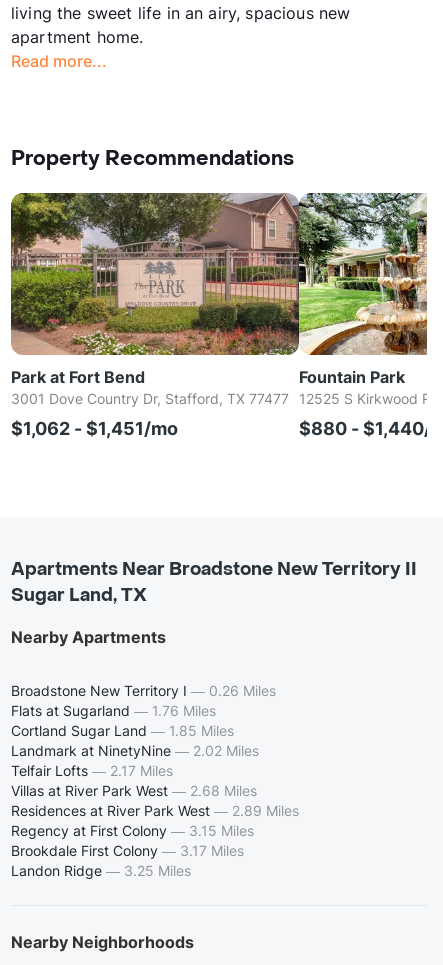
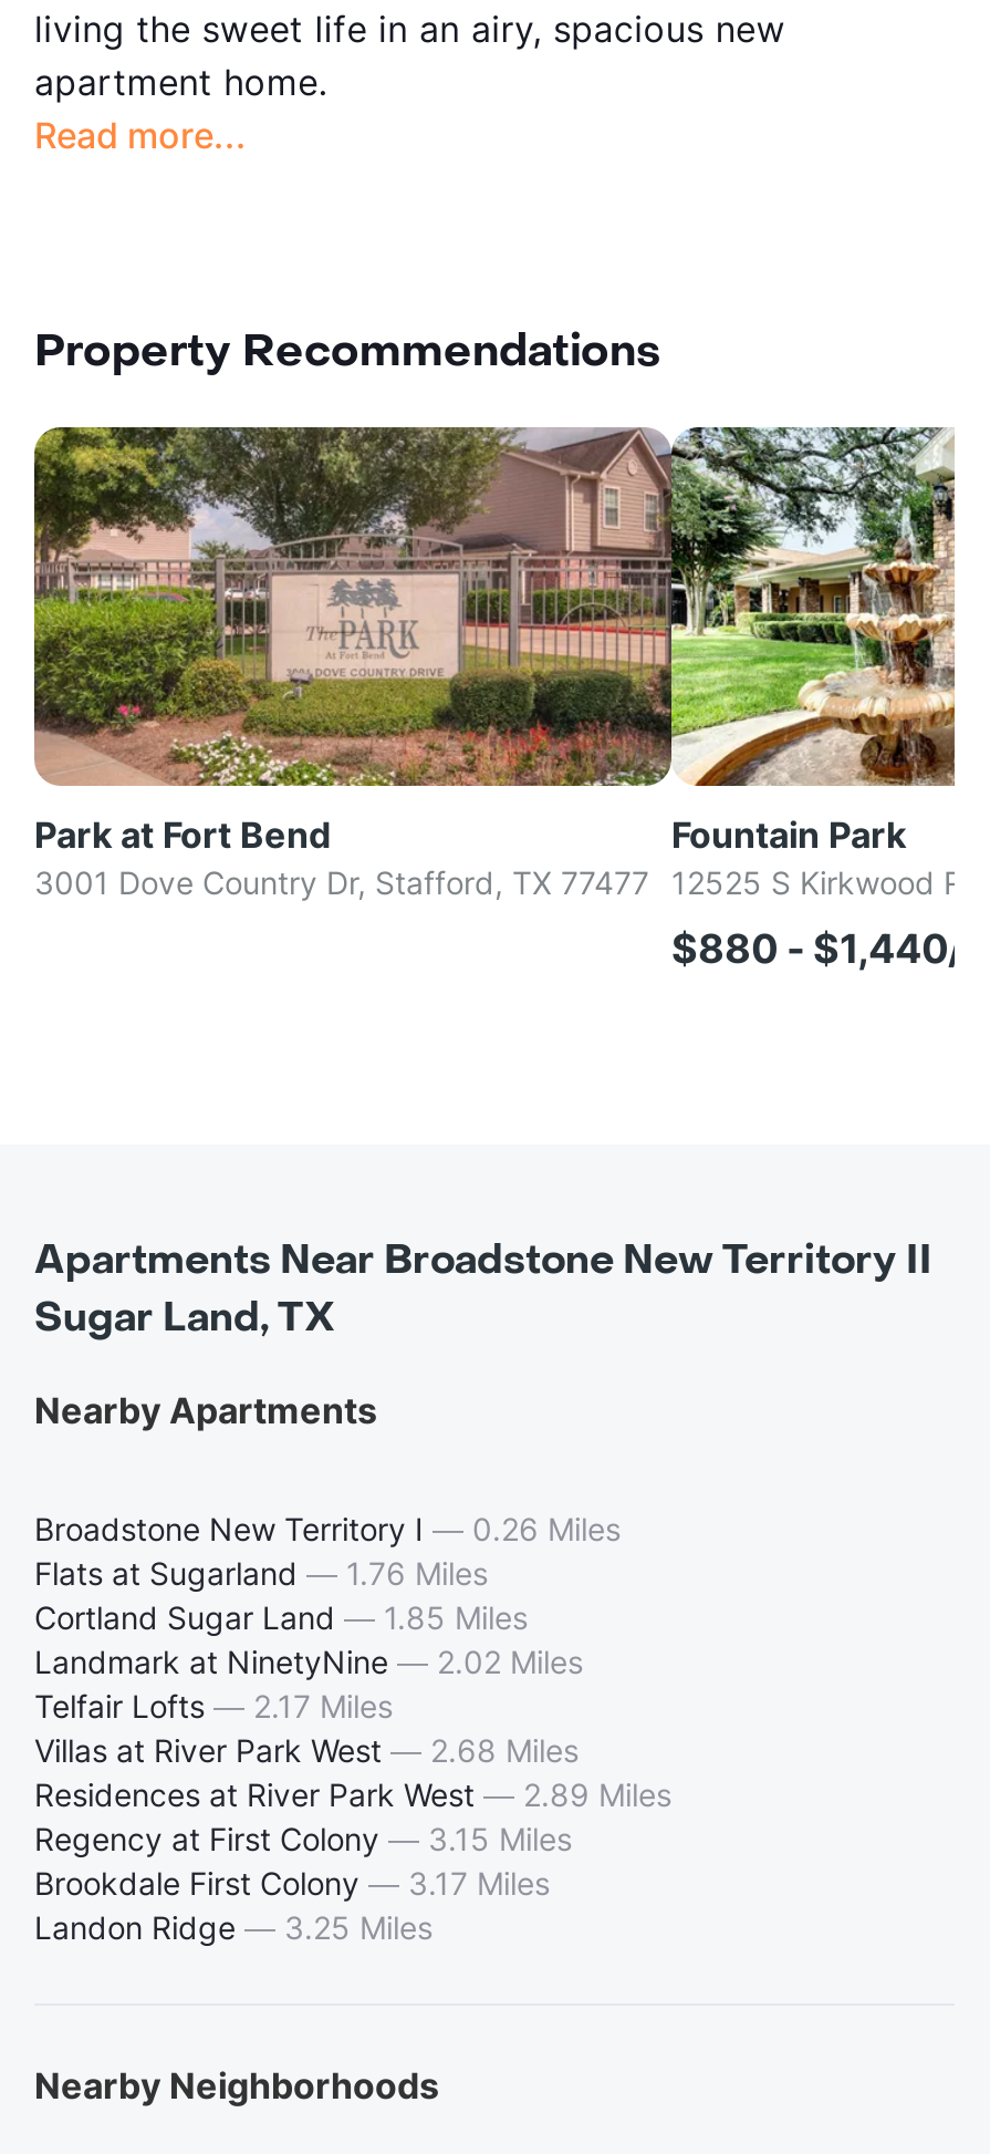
[11,417,178,438] $1,062 - $1,451/mo -> none

